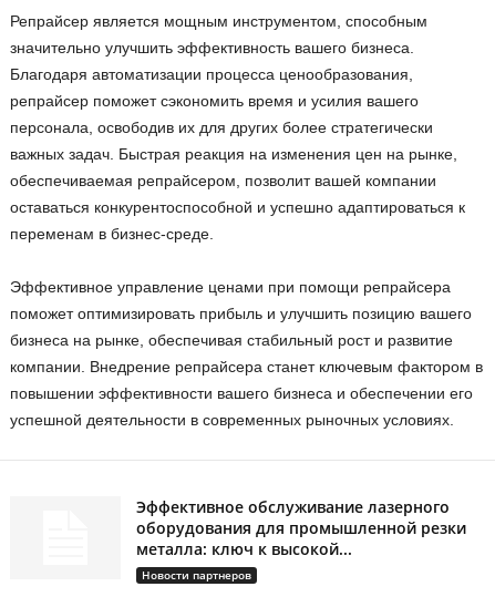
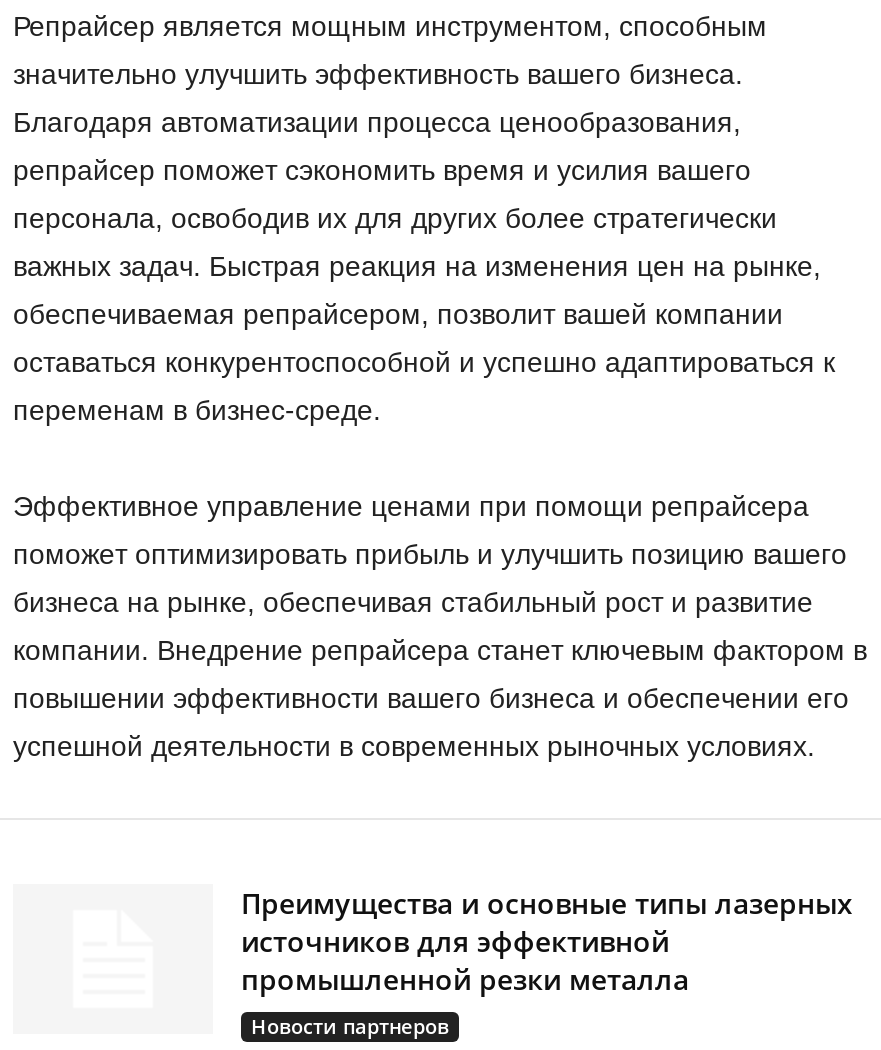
[136,496,466,559] Эффективное обслуживание лазерного | оборудования для промышленной резки | металла: ключ к высокой... -> [241,884,853,998] Преимущества и основные типы лазерных | источников для эффективной | промышленной резки металла

